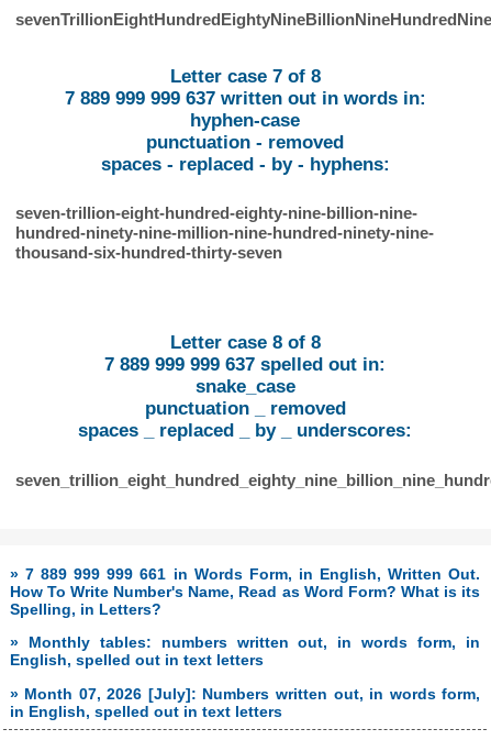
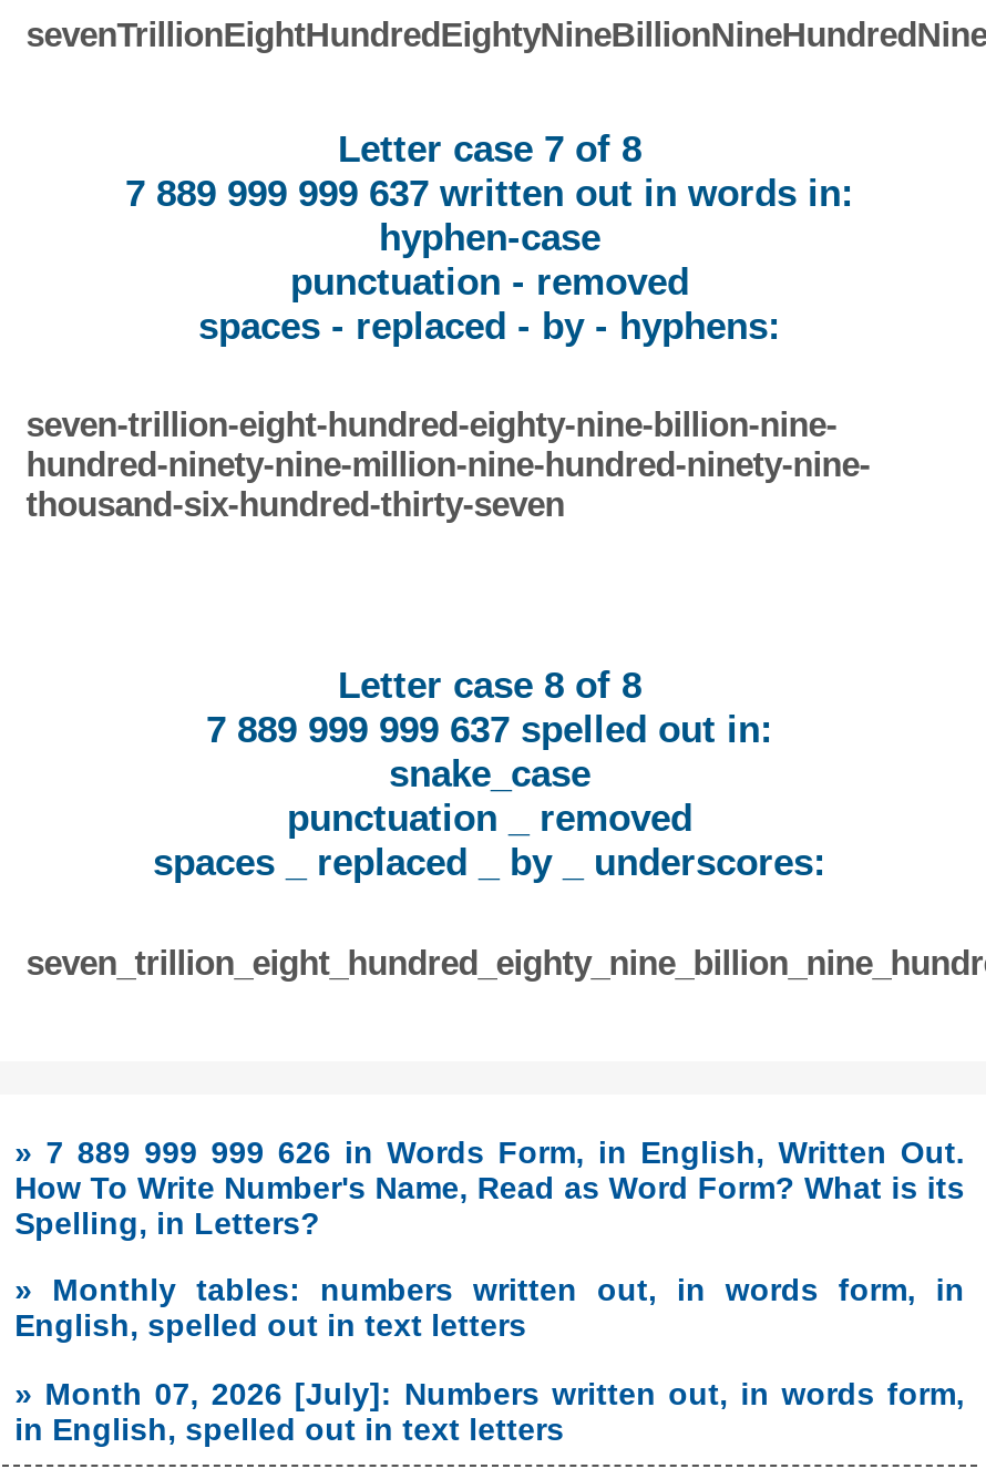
[9,566,480,583] » 7 889 999 999 661 in Words Form, in English, Written Out. -> [15,1135,965,1171] » 7 889 999 999 626 in Words Form, in English, Written Out.

